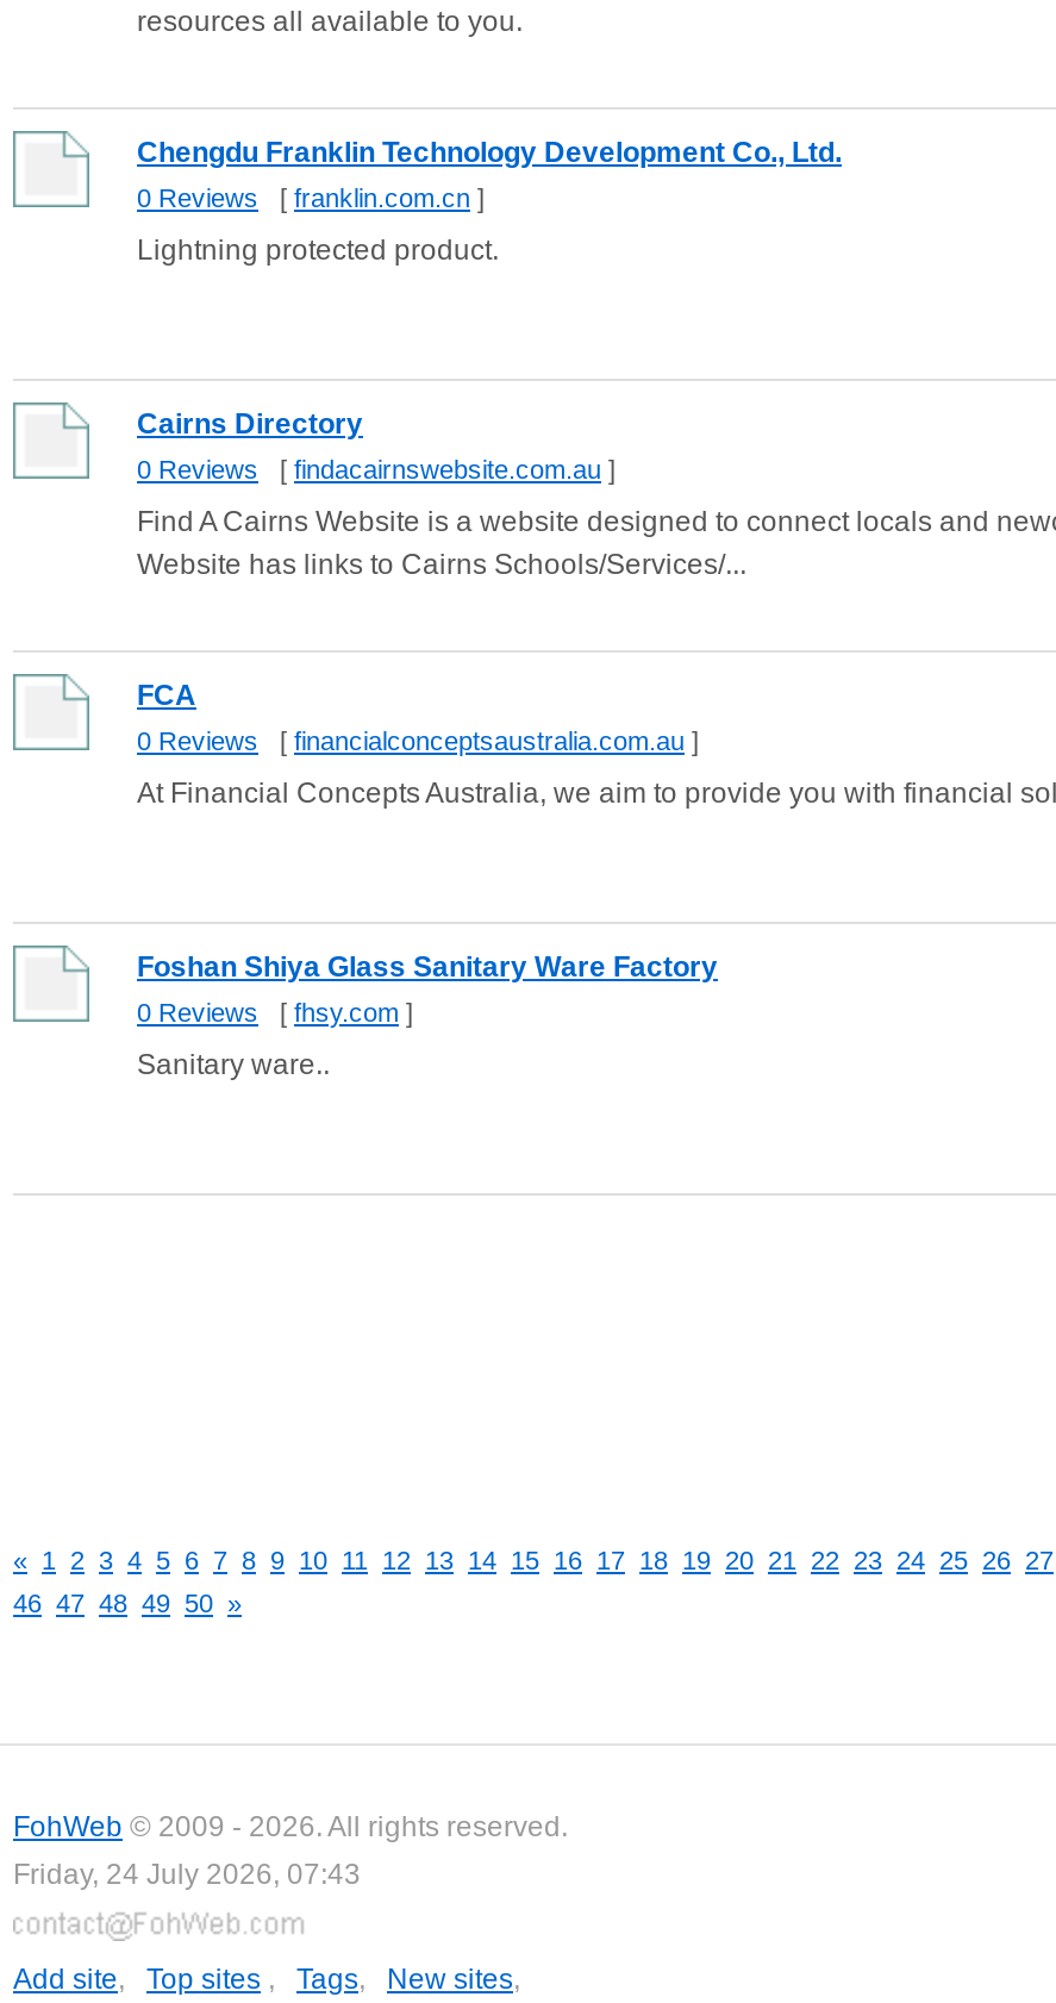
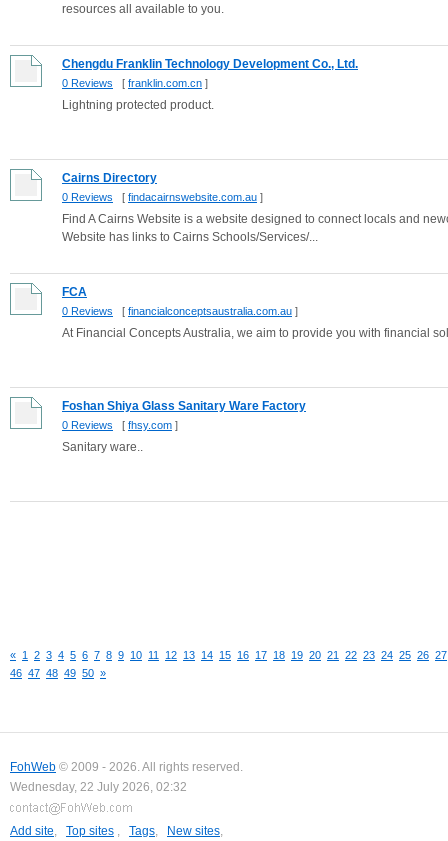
[13,1858,361,1891] Friday, 24 July 2026, 07:43 -> [10,780,187,794] Wednesday, 22 July 2026, 02:32

